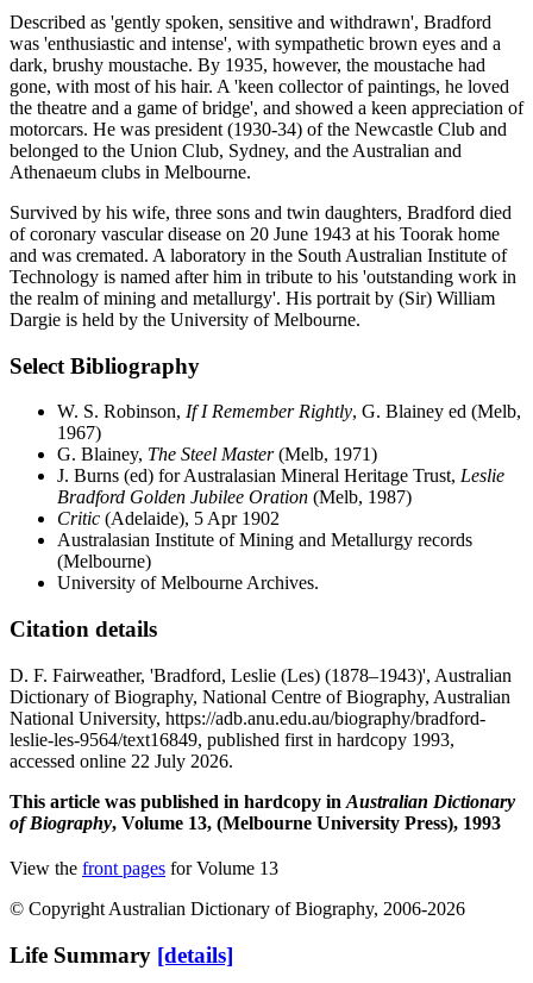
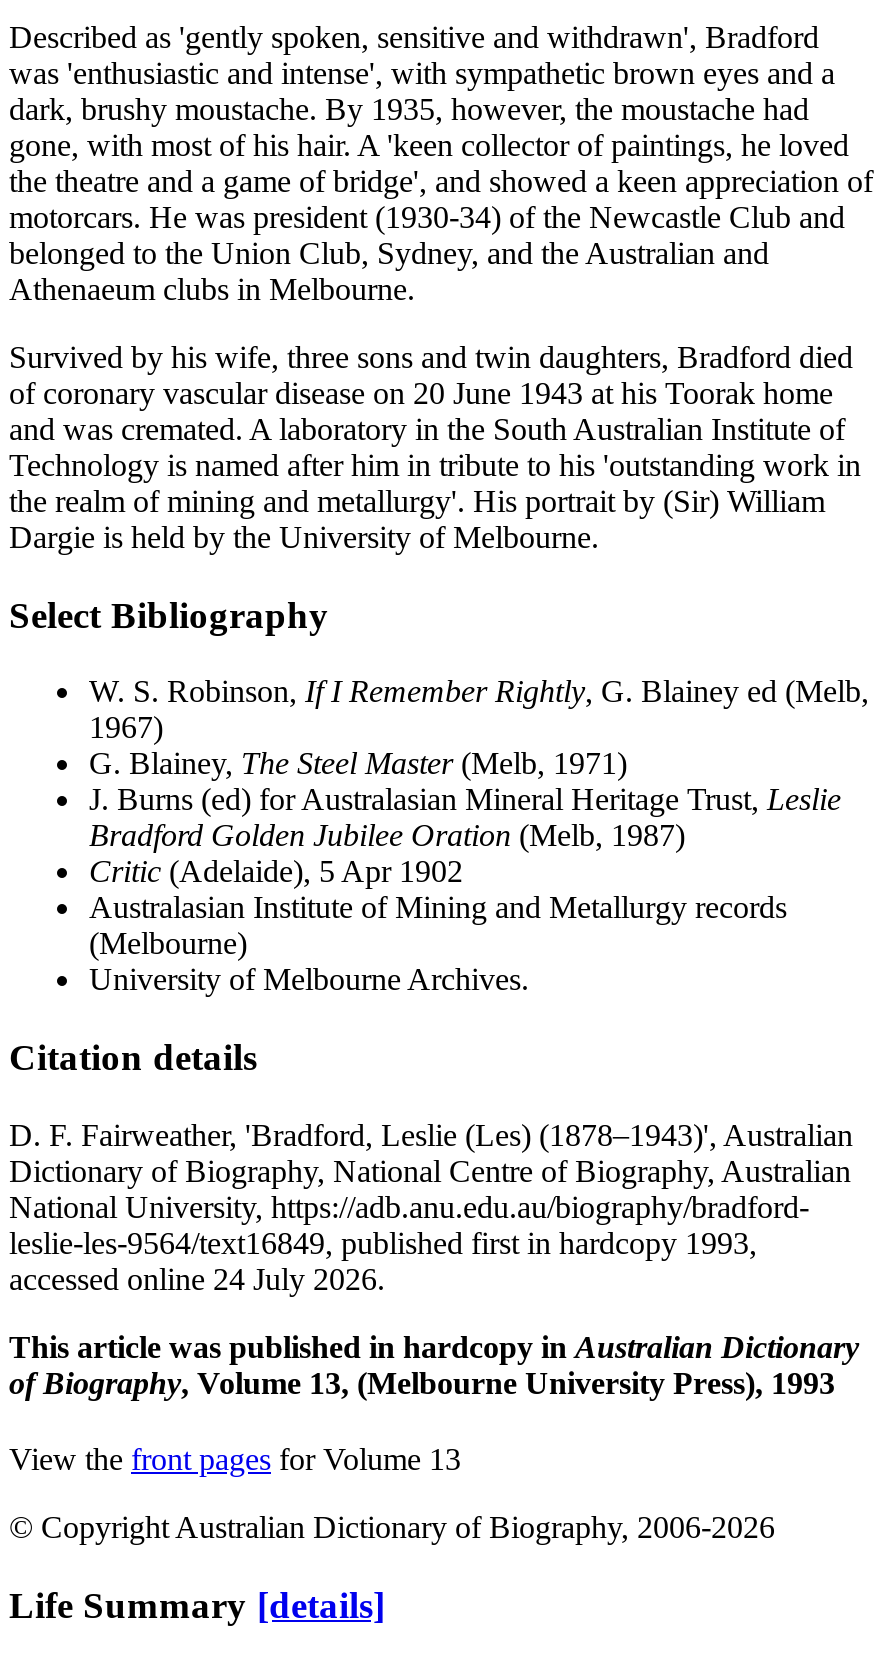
[10,751,233,771] accessed online 22 July 2026. -> [9,1262,385,1296] accessed online 24 July 2026.

